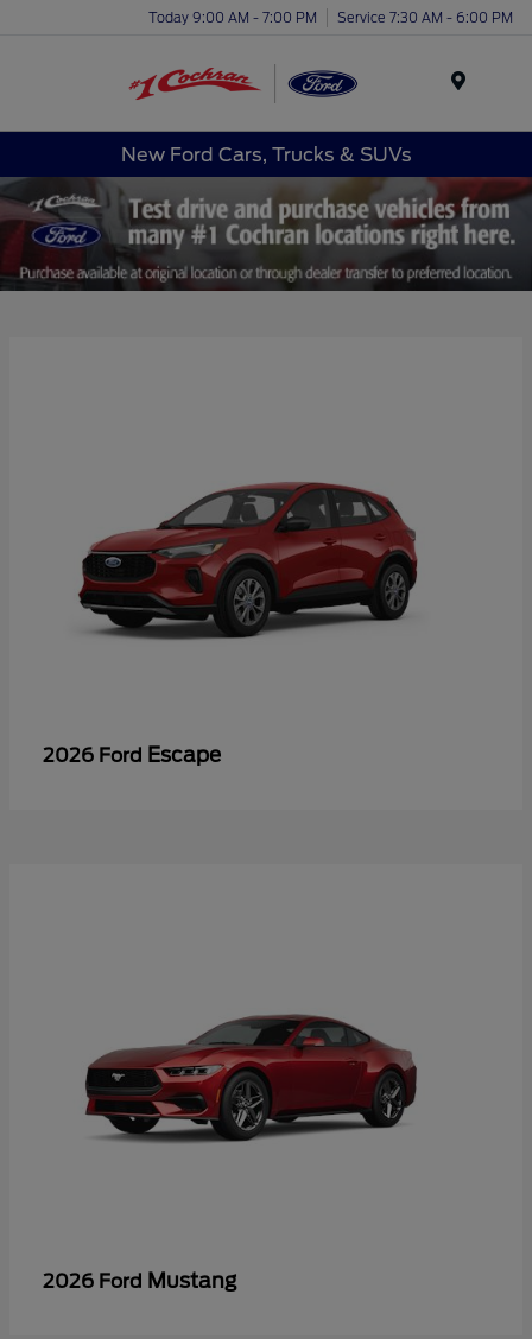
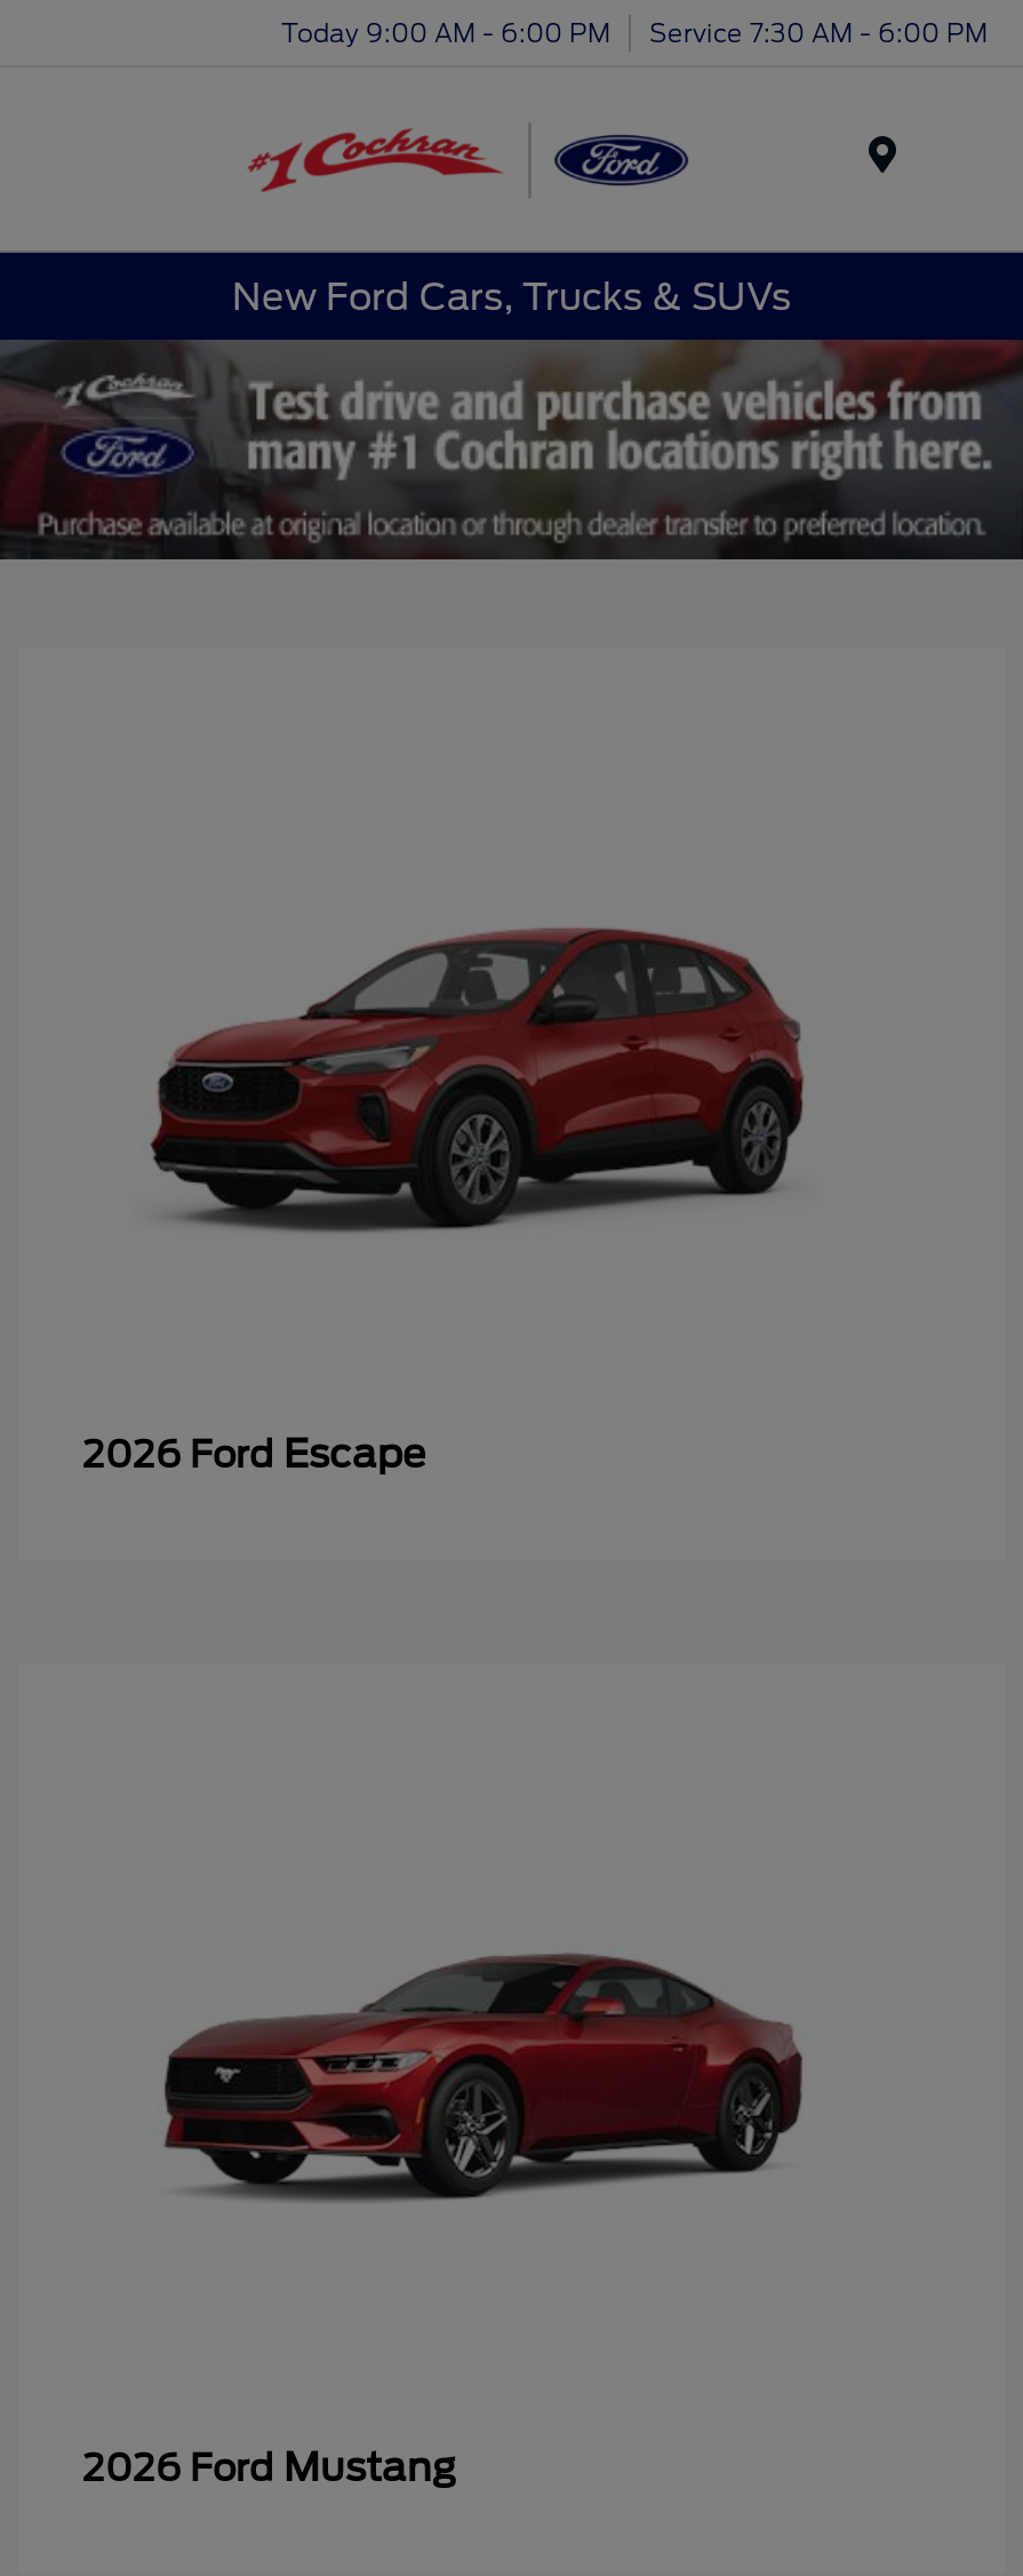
[148,9,513,26] Today 9:00 AM - 7:00 PM Service 7:30 AM - 6:00 PM -> [281,16,988,48] Today 9:00 AM - 6:00 PM Service 7:30 AM - 6:00 PM

